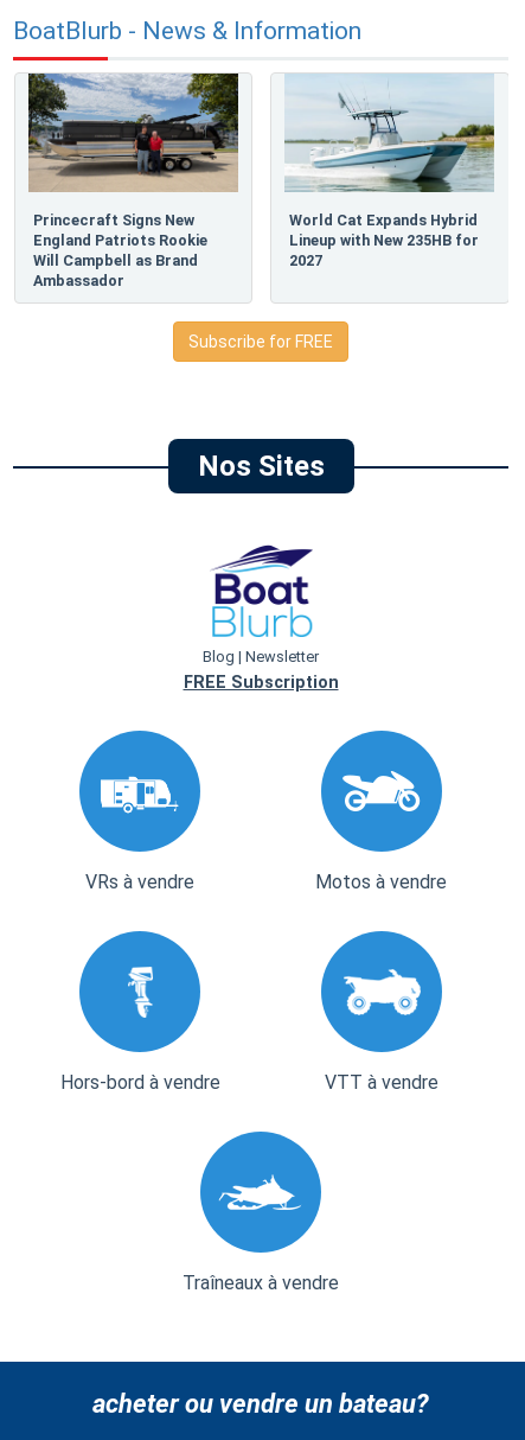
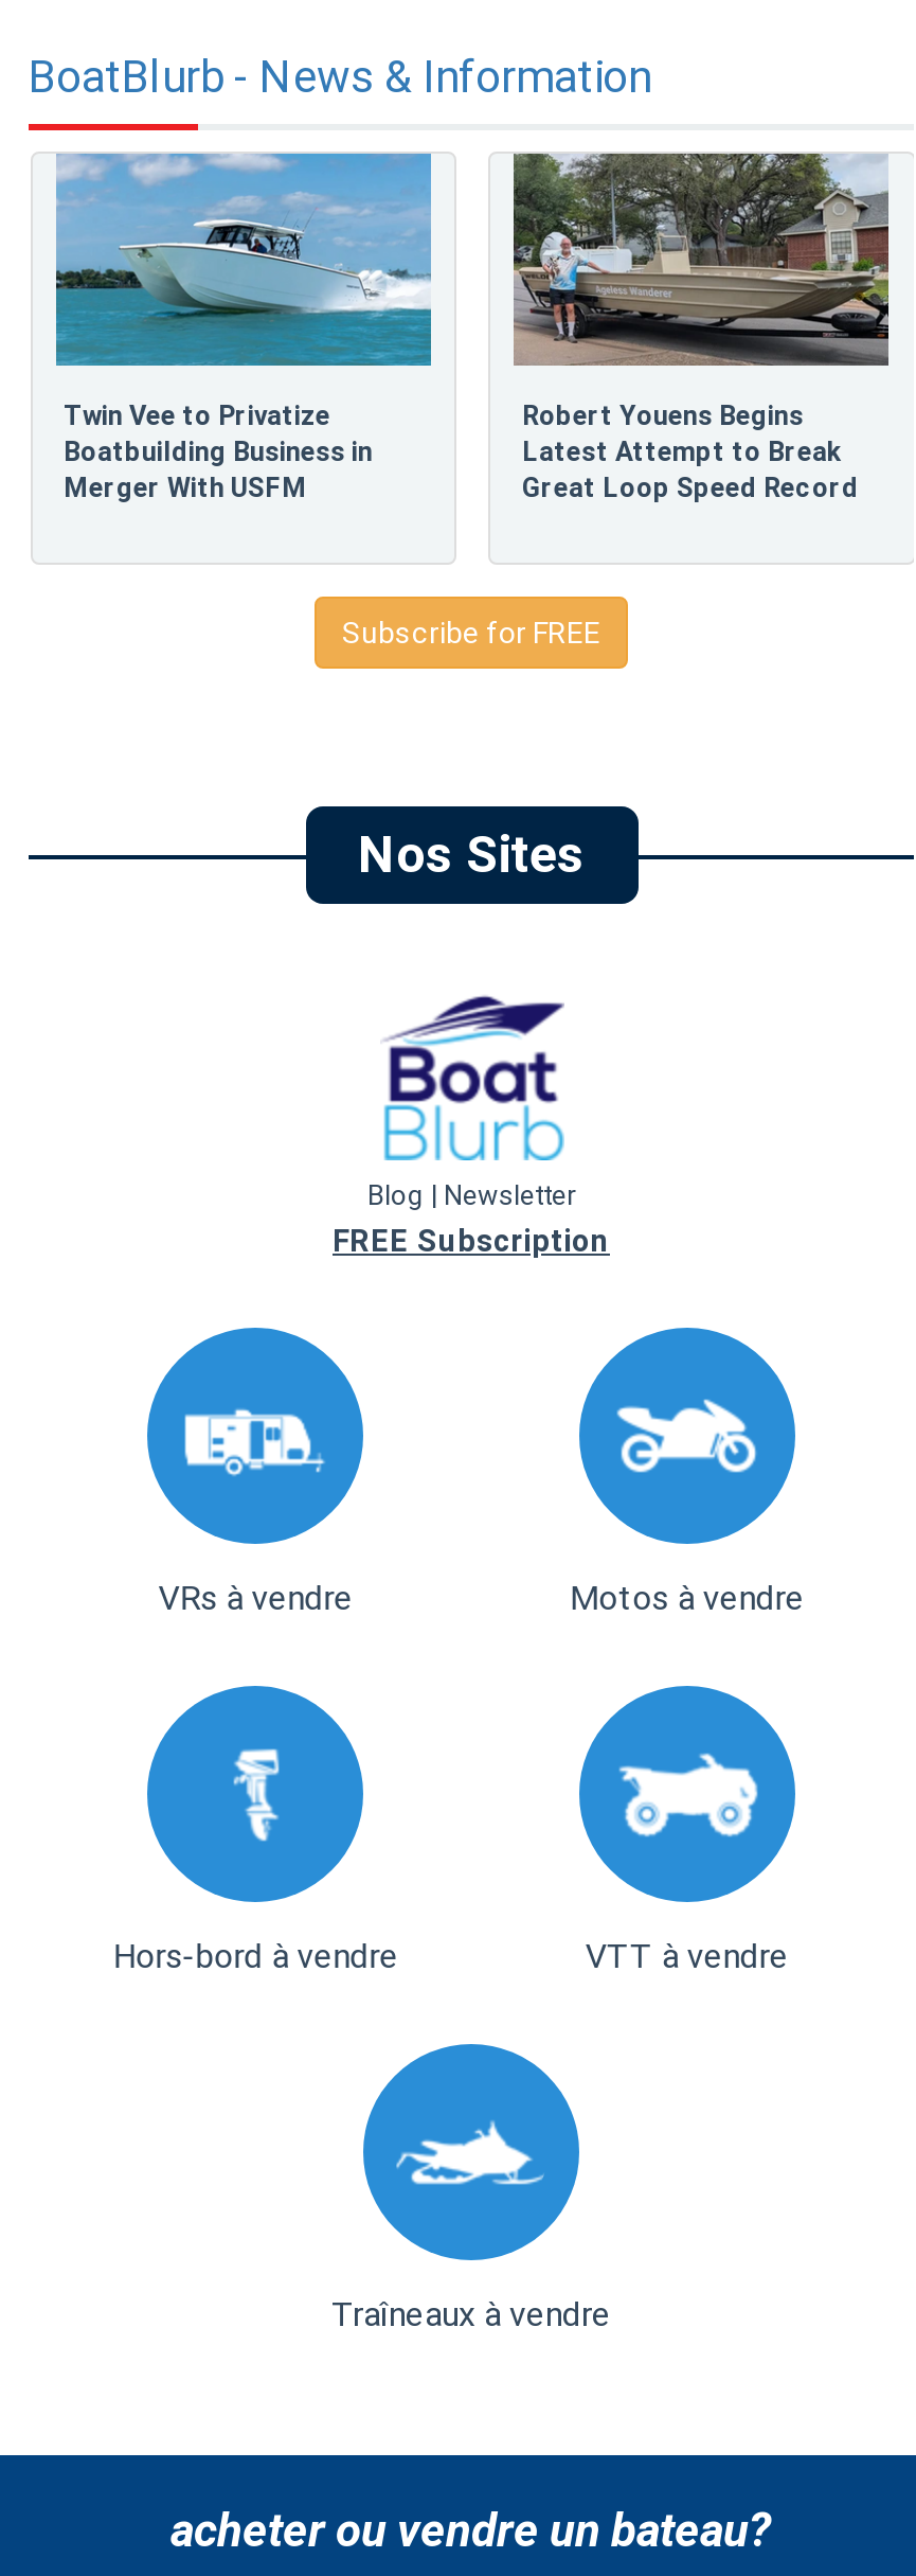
[27,72,239,289] [image] | Princecraft Signs New | England Patriots Rookie | Will Campbell as Brand | Ambassador -> [54,152,433,503] [image] | Twin Vee to Privatize | Boatbuilding Business in | Merger With USFM
[284,74,494,269] [image] | World Cat Expands Hybrid | Lineup with New 235HB for | 2027 -> [511,152,891,503] [image] | Robert Youens Begins | Latest Attempt to Break | Great Loop Speed Record

